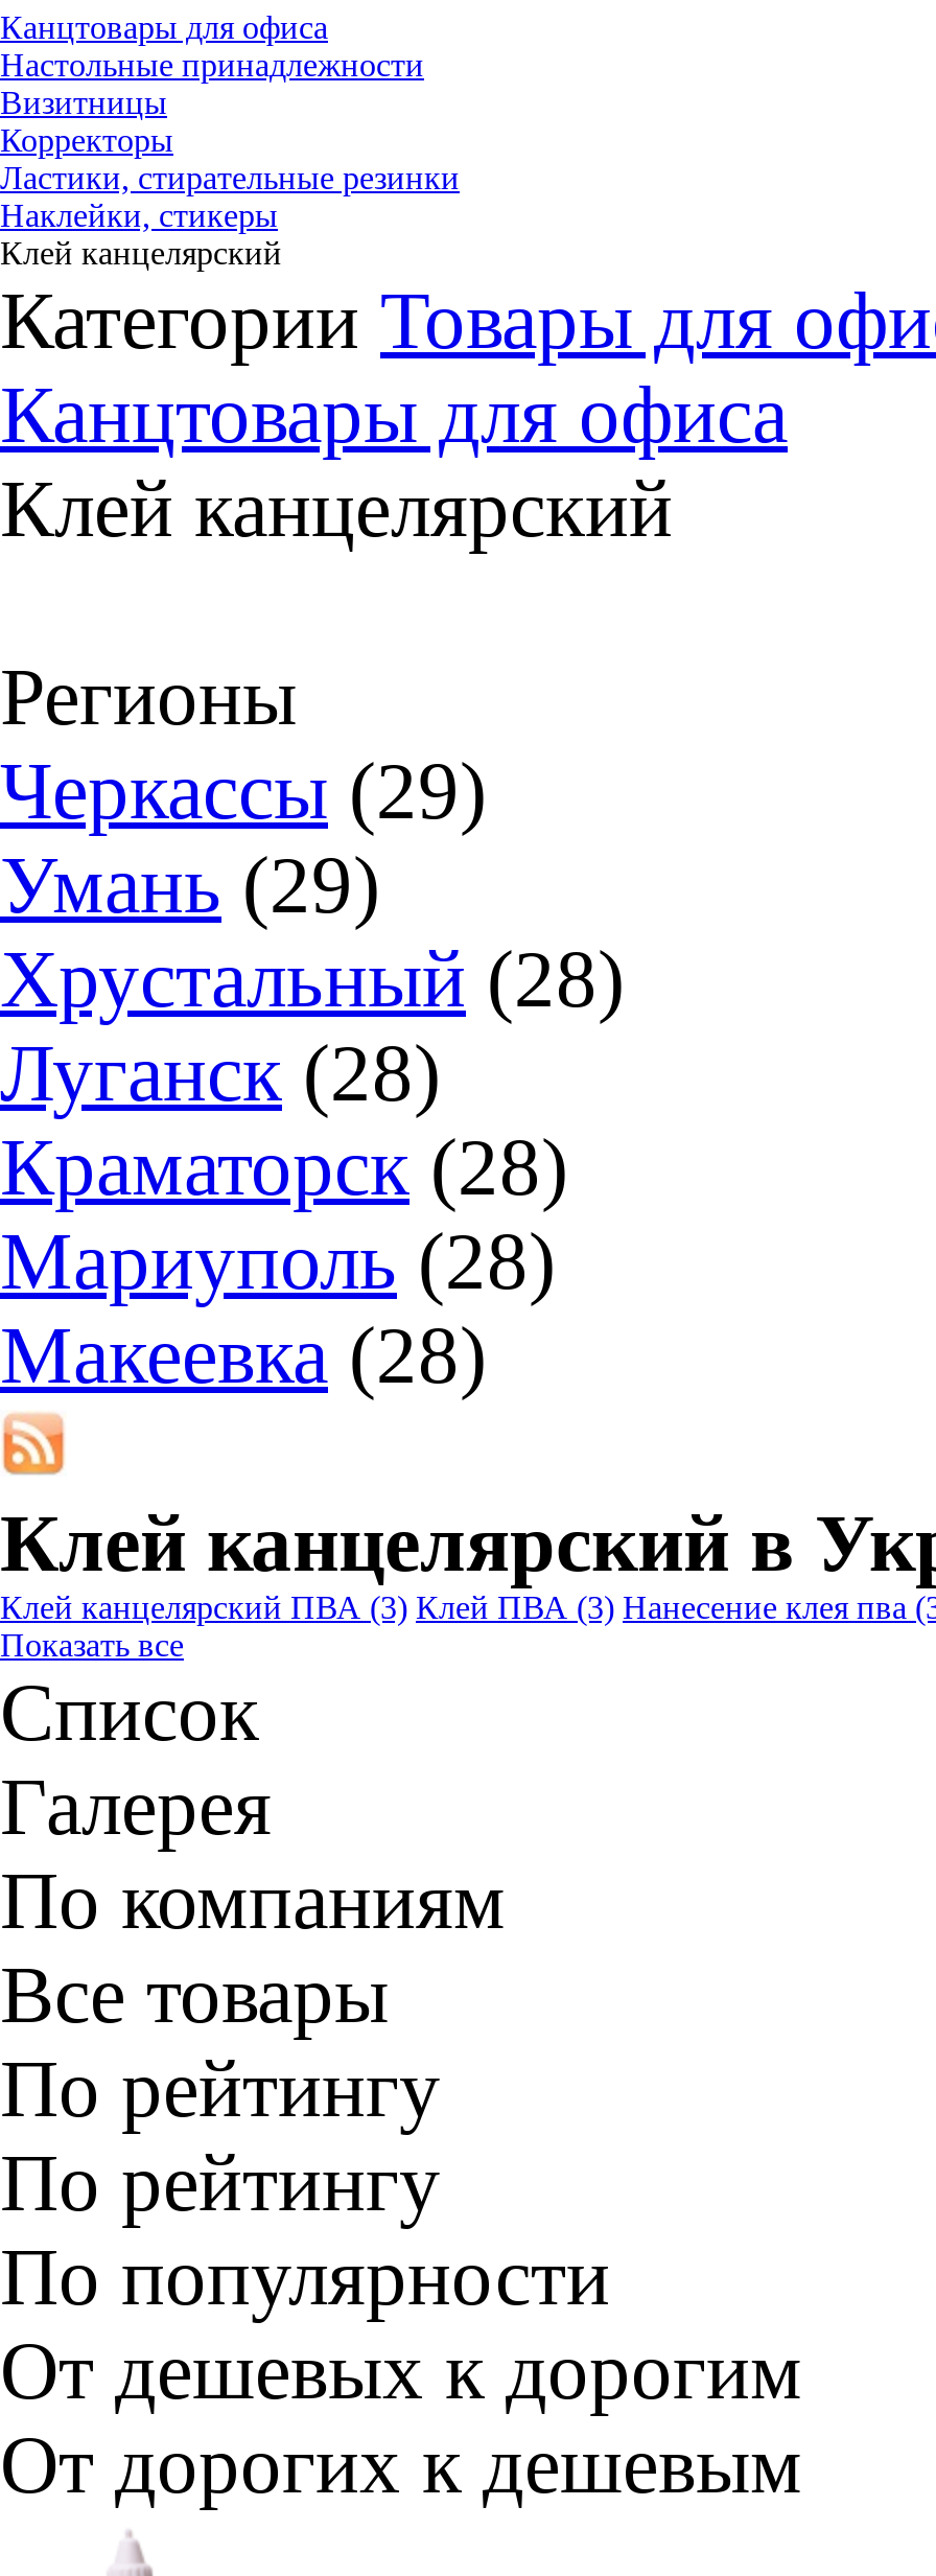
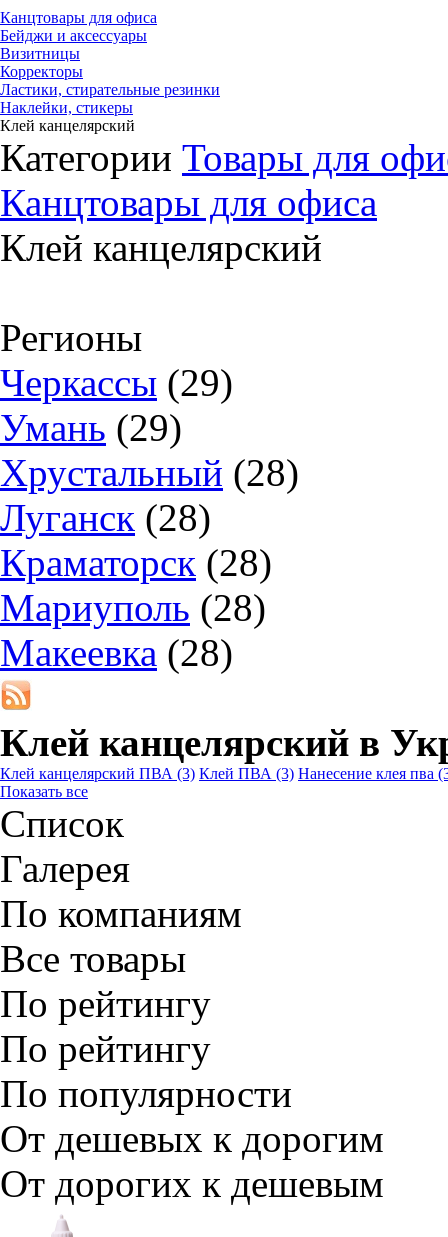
[0,47,424,83] Настольные принадлежности -> [0,27,147,44] Бейджи и аксессуары

